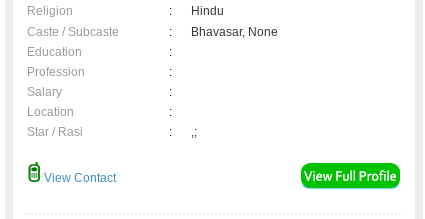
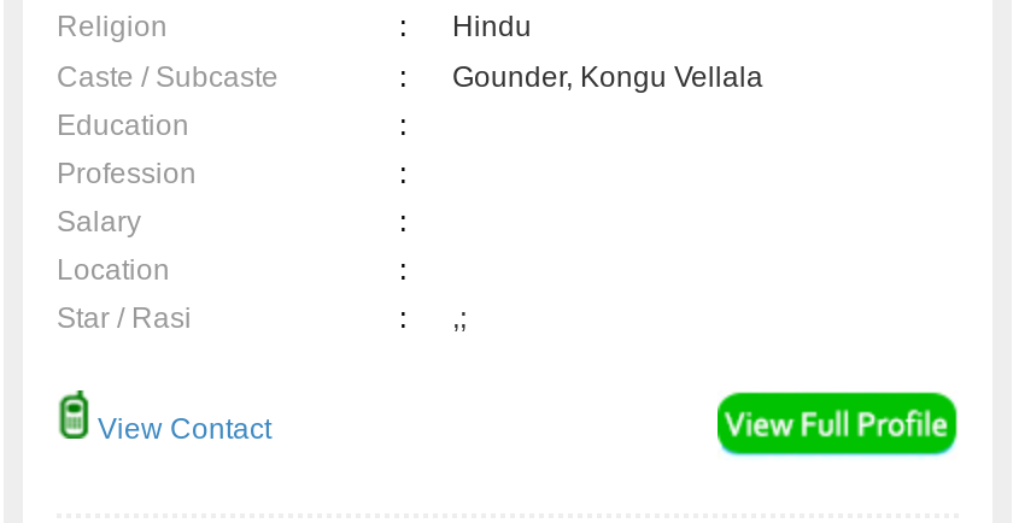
[191,25,278,39] Bhavasar, None -> [452,61,763,95] Gounder, Kongu Vellala

